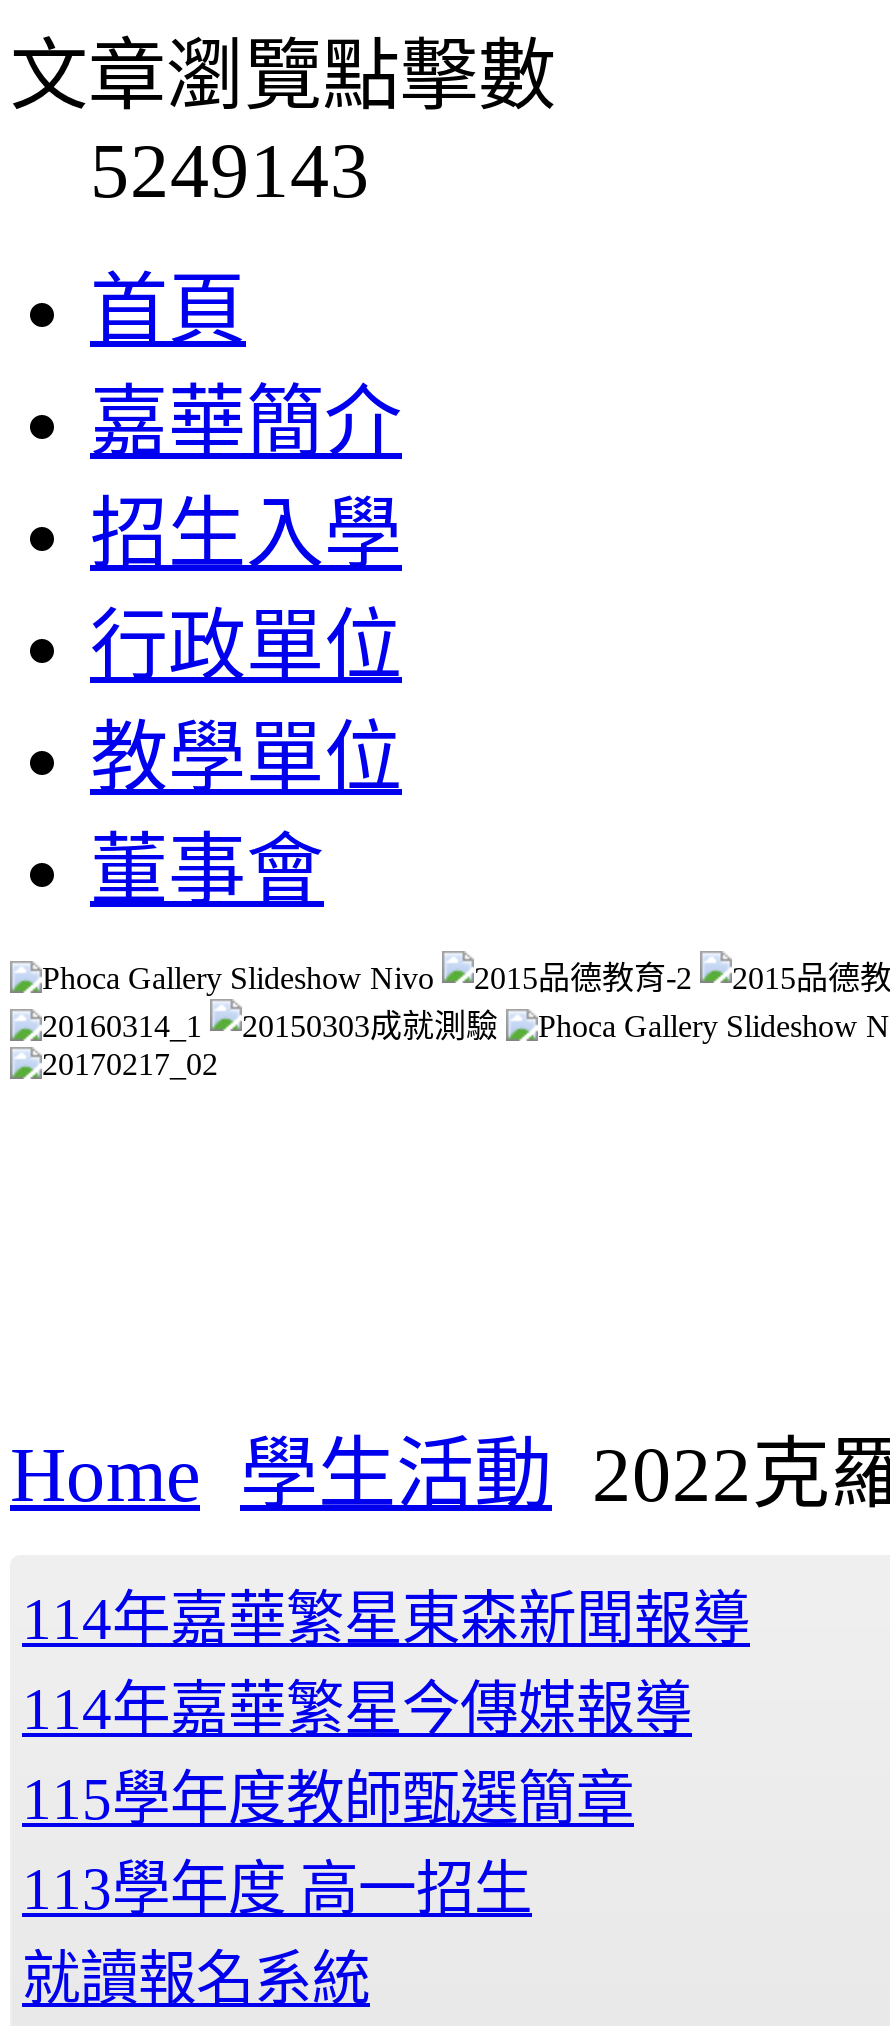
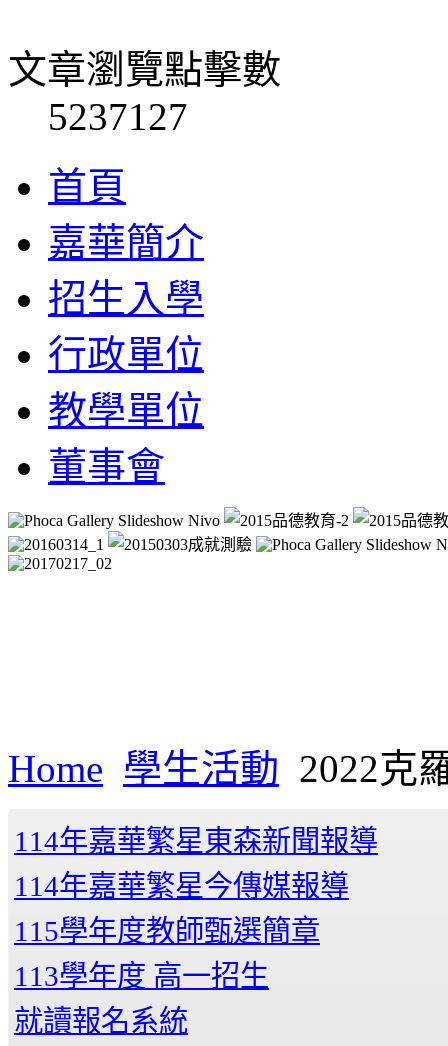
[90,127,370,213] 5249143 -> [48,95,188,138] 5237127

